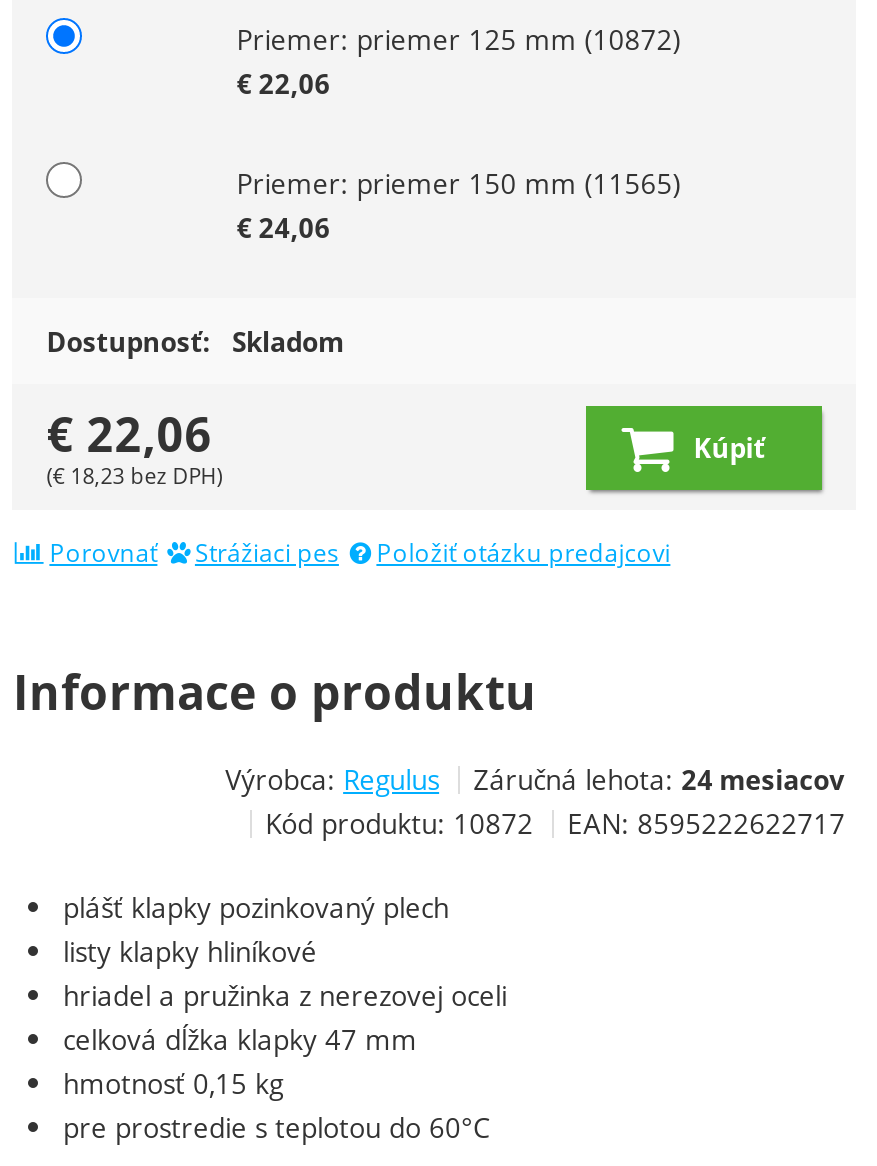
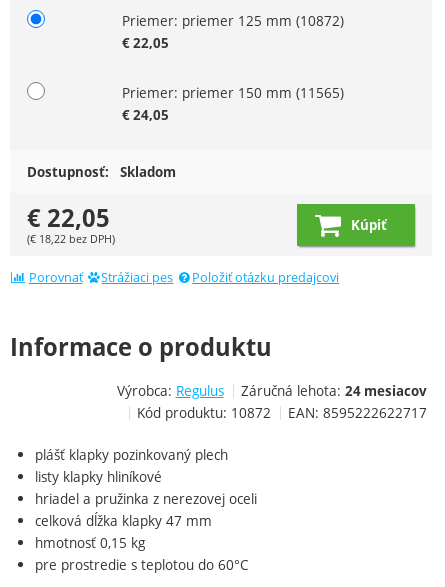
[237,65,331,101] €22,06 -> [122,33,169,51] €22,05
[237,209,331,245] €24,06 -> [122,105,169,123] €24,05
[47,401,213,465] €22,06 -> [27,201,110,233] €22,05
[47,459,223,489] (€18,23 bez DPH) -> [27,230,115,245] (€18,22 bez DPH)

